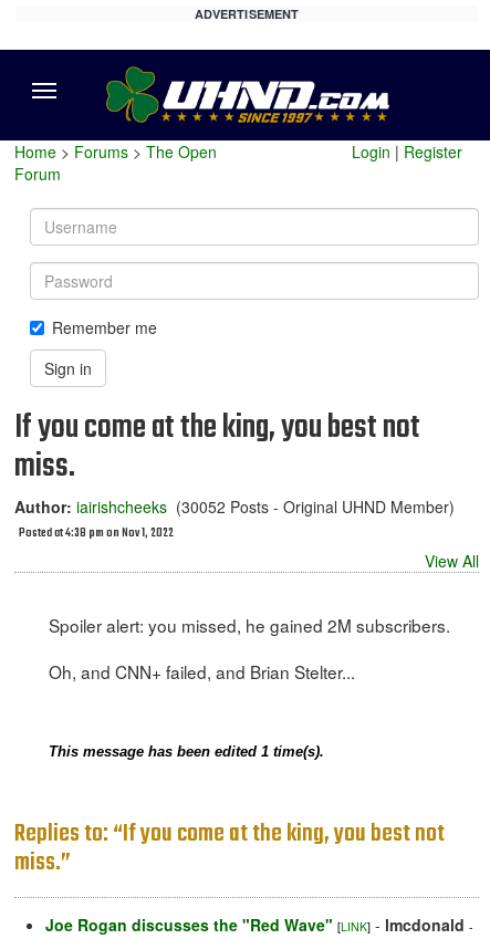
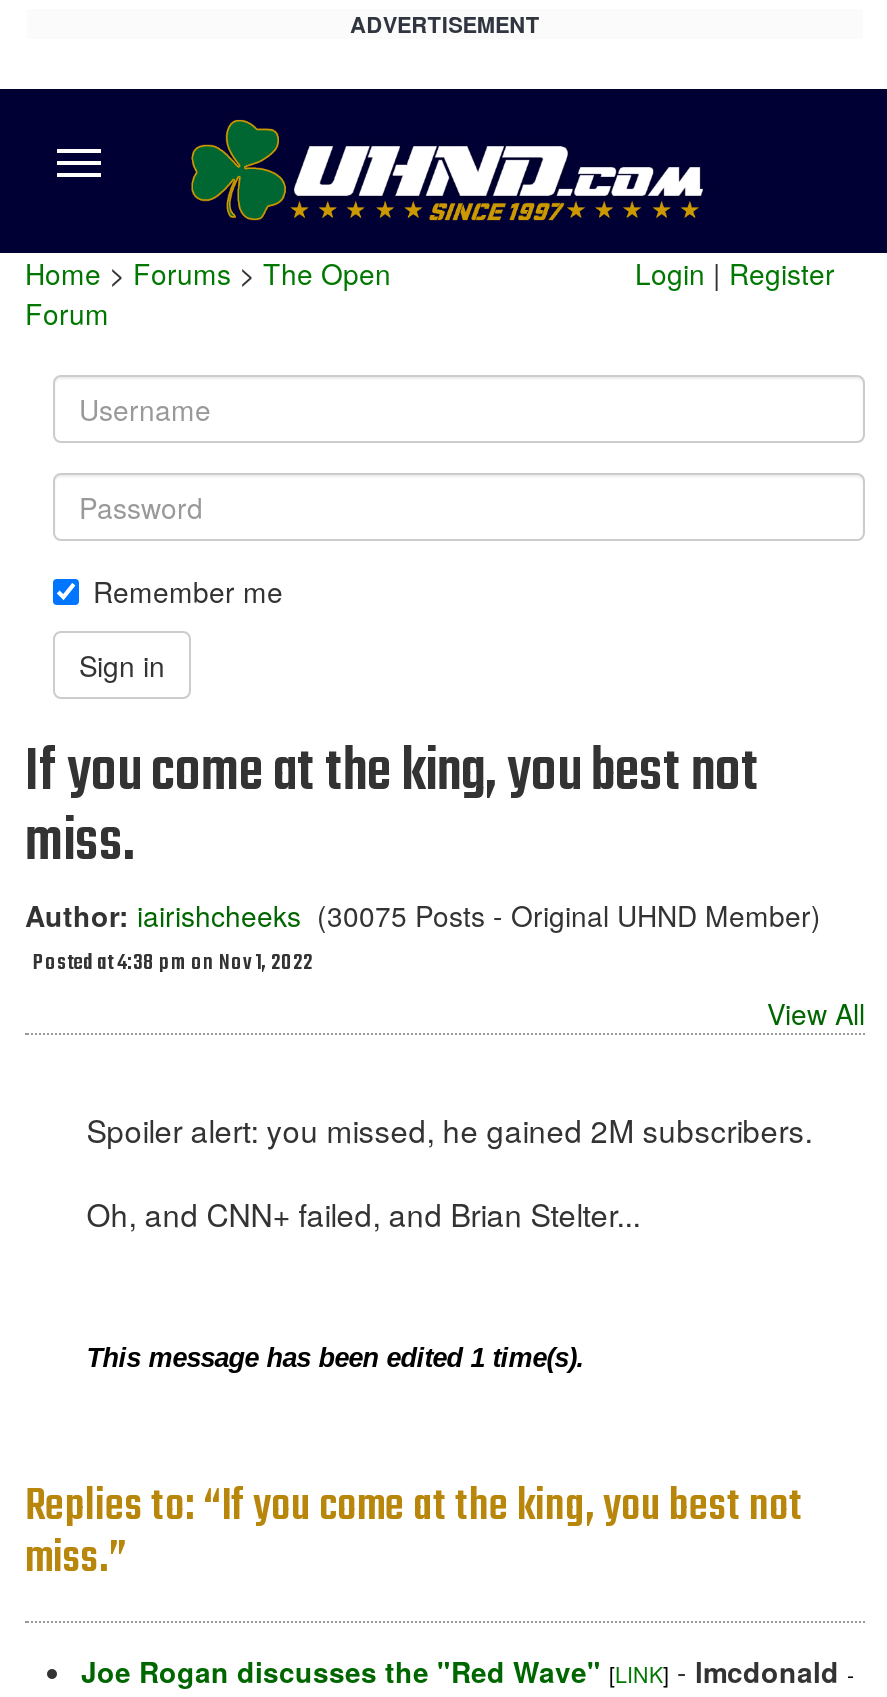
[14,495,455,518] Author: iairishcheeks (30052 Posts - Original UHND Member) -> [25,895,821,935] Author: iairishcheeks (30075 Posts - Original UHND Member)

